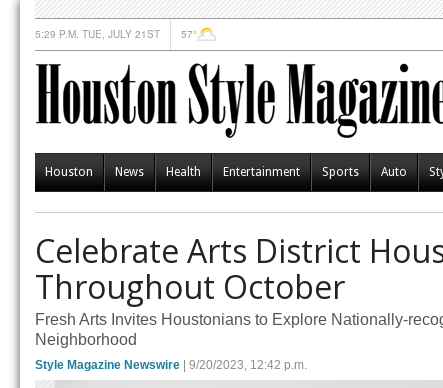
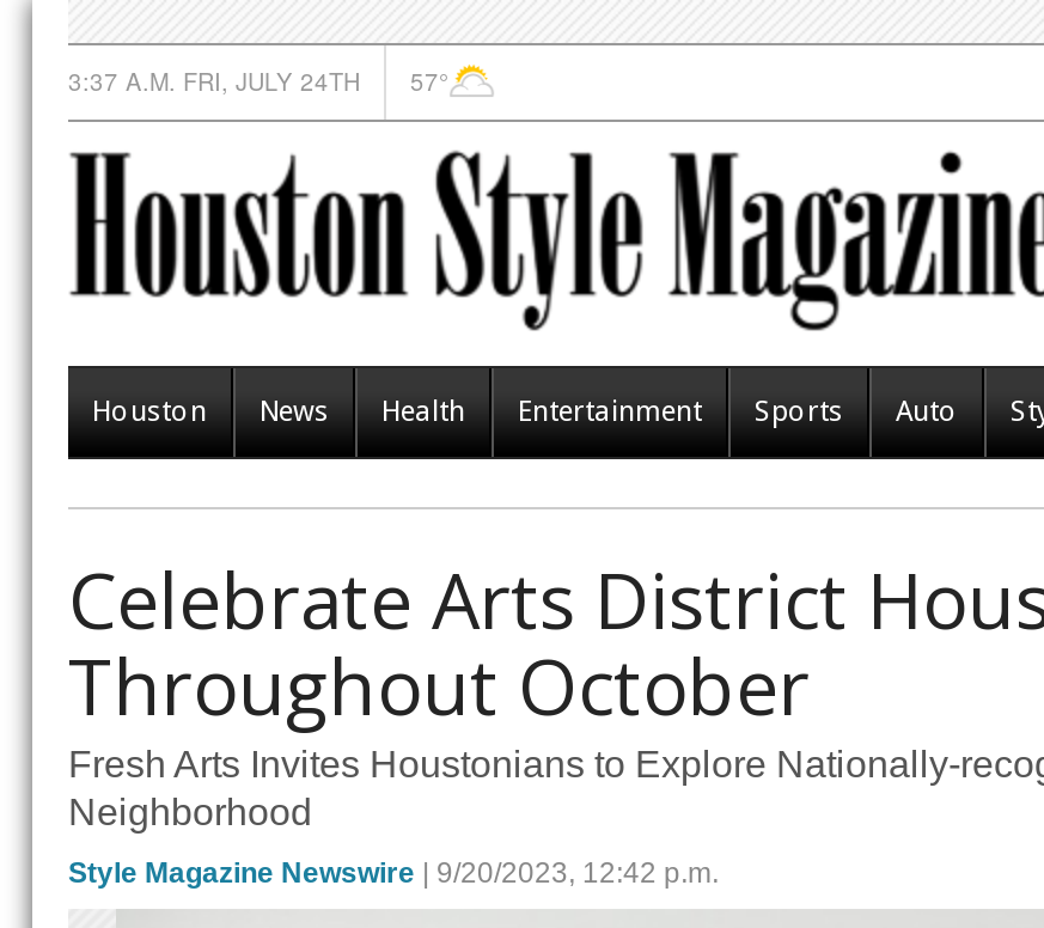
[35,27,197,41] 5:29 P.M. TUE, JULY 21ST 57° -> [68,65,448,98] 3:37 A.M. FRI, JULY 24TH 57°

